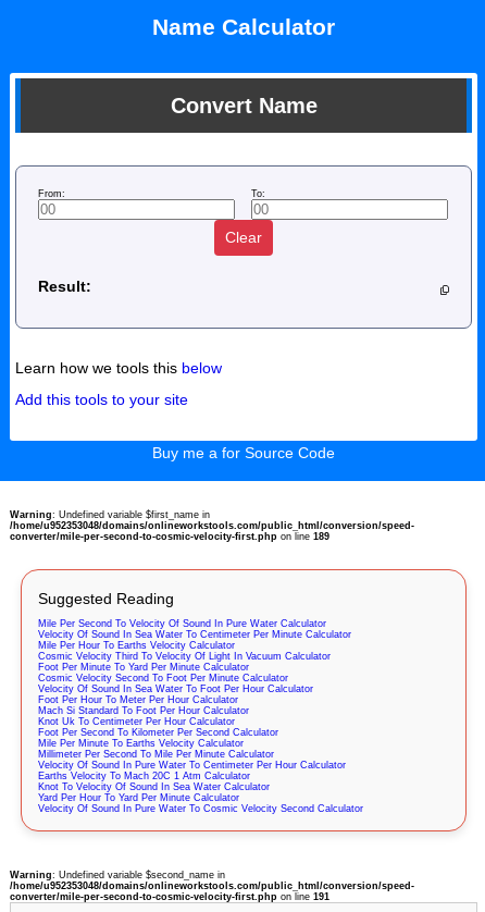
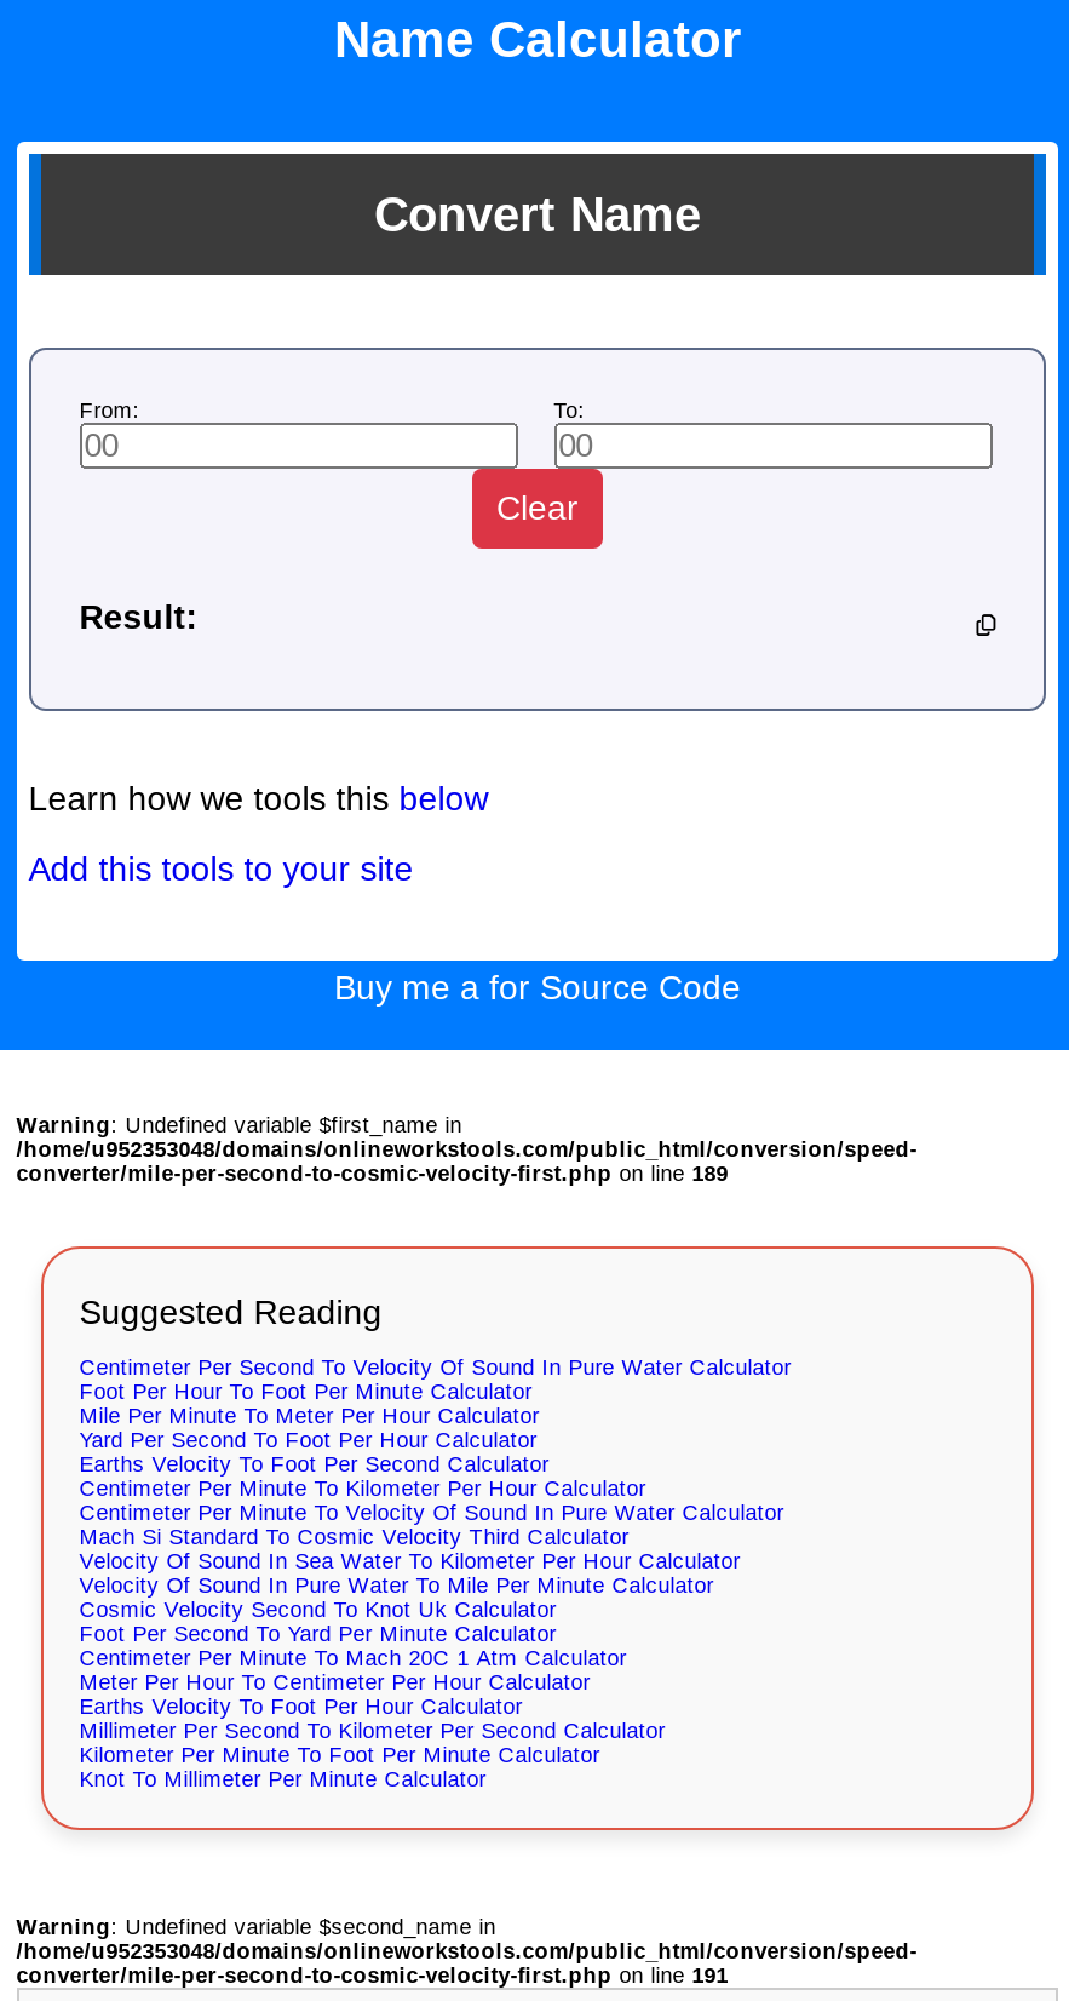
[38,618,363,814] Mile Per Second To Velocity Of Sound In Pure Water Calculator | Velocity Of Sound In Sea Water To Centimeter Per Minute Calculator | Mile Per Hour To Earths Velocity Calculator | Cosmic Velocity Third To Velocity Of Light In Vacuum Calculator | Foot Per Minute To Yard Per Minute Calculator | Cosmic Velocity Second To Foot Per Minute Calculator | Velocity Of Sound In Sea Water To Foot Per Hour Calculator | Foot Per Hour To Meter Per Hour Calculator | Mach Si Standard To Foot Per Hour Calculator | Knot Uk To Centimeter Per Hour Calculator | Foot Per Second To Kilometer Per Second Calculator | Mile Per Minute To Earths Velocity Calculator | Millimeter Per Second To Mile Per Minute Calculator | Velocity Of Sound In Pure Water To Centimeter Per Hour Calculator | Earths Velocity To Mach 20C 1 Atm Calculator | Knot To Velocity Of Sound In Sea Water Calculator | Yard Per Hour To Yard Per Minute Calculator | Velocity Of Sound In Pure Water To Cosmic Velocity Second Calculator -> [79,1356,791,1792] Centimeter Per Second To Velocity Of Sound In Pure Water Calculator | Foot Per Hour To Foot Per Minute Calculator | Mile Per Minute To Meter Per Hour Calculator | Yard Per Second To Foot Per Hour Calculator | Earths Velocity To Foot Per Second Calculator | Centimeter Per Minute To Kilometer Per Hour Calculator | Centimeter Per Minute To Velocity Of Sound In Pure Water Calculator | Mach Si Standard To Cosmic Velocity Third Calculator | Velocity Of Sound In Sea Water To Kilometer Per Hour Calculator | Velocity Of Sound In Pure Water To Mile Per Minute Calculator | Cosmic Velocity Second To Knot Uk Calculator | Foot Per Second To Yard Per Minute Calculator | Centimeter Per Minute To Mach 20C 1 Atm Calculator | Meter Per Hour To Centimeter Per Hour Calculator | Earths Velocity To Foot Per Hour Calculator | Millimeter Per Second To Kilometer Per Second Calculator | Kilometer Per Minute To Foot Per Minute Calculator | Knot To Millimeter Per Minute Calculator

